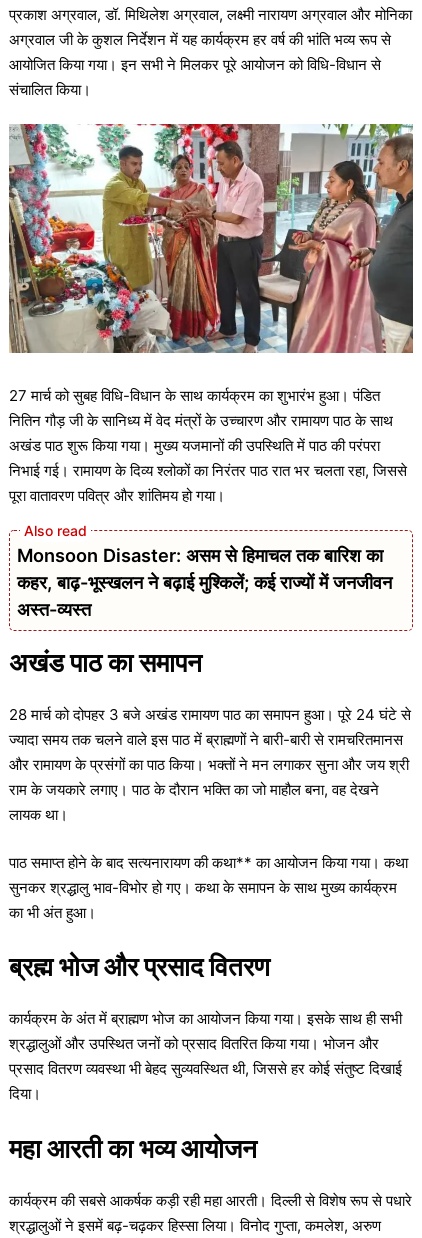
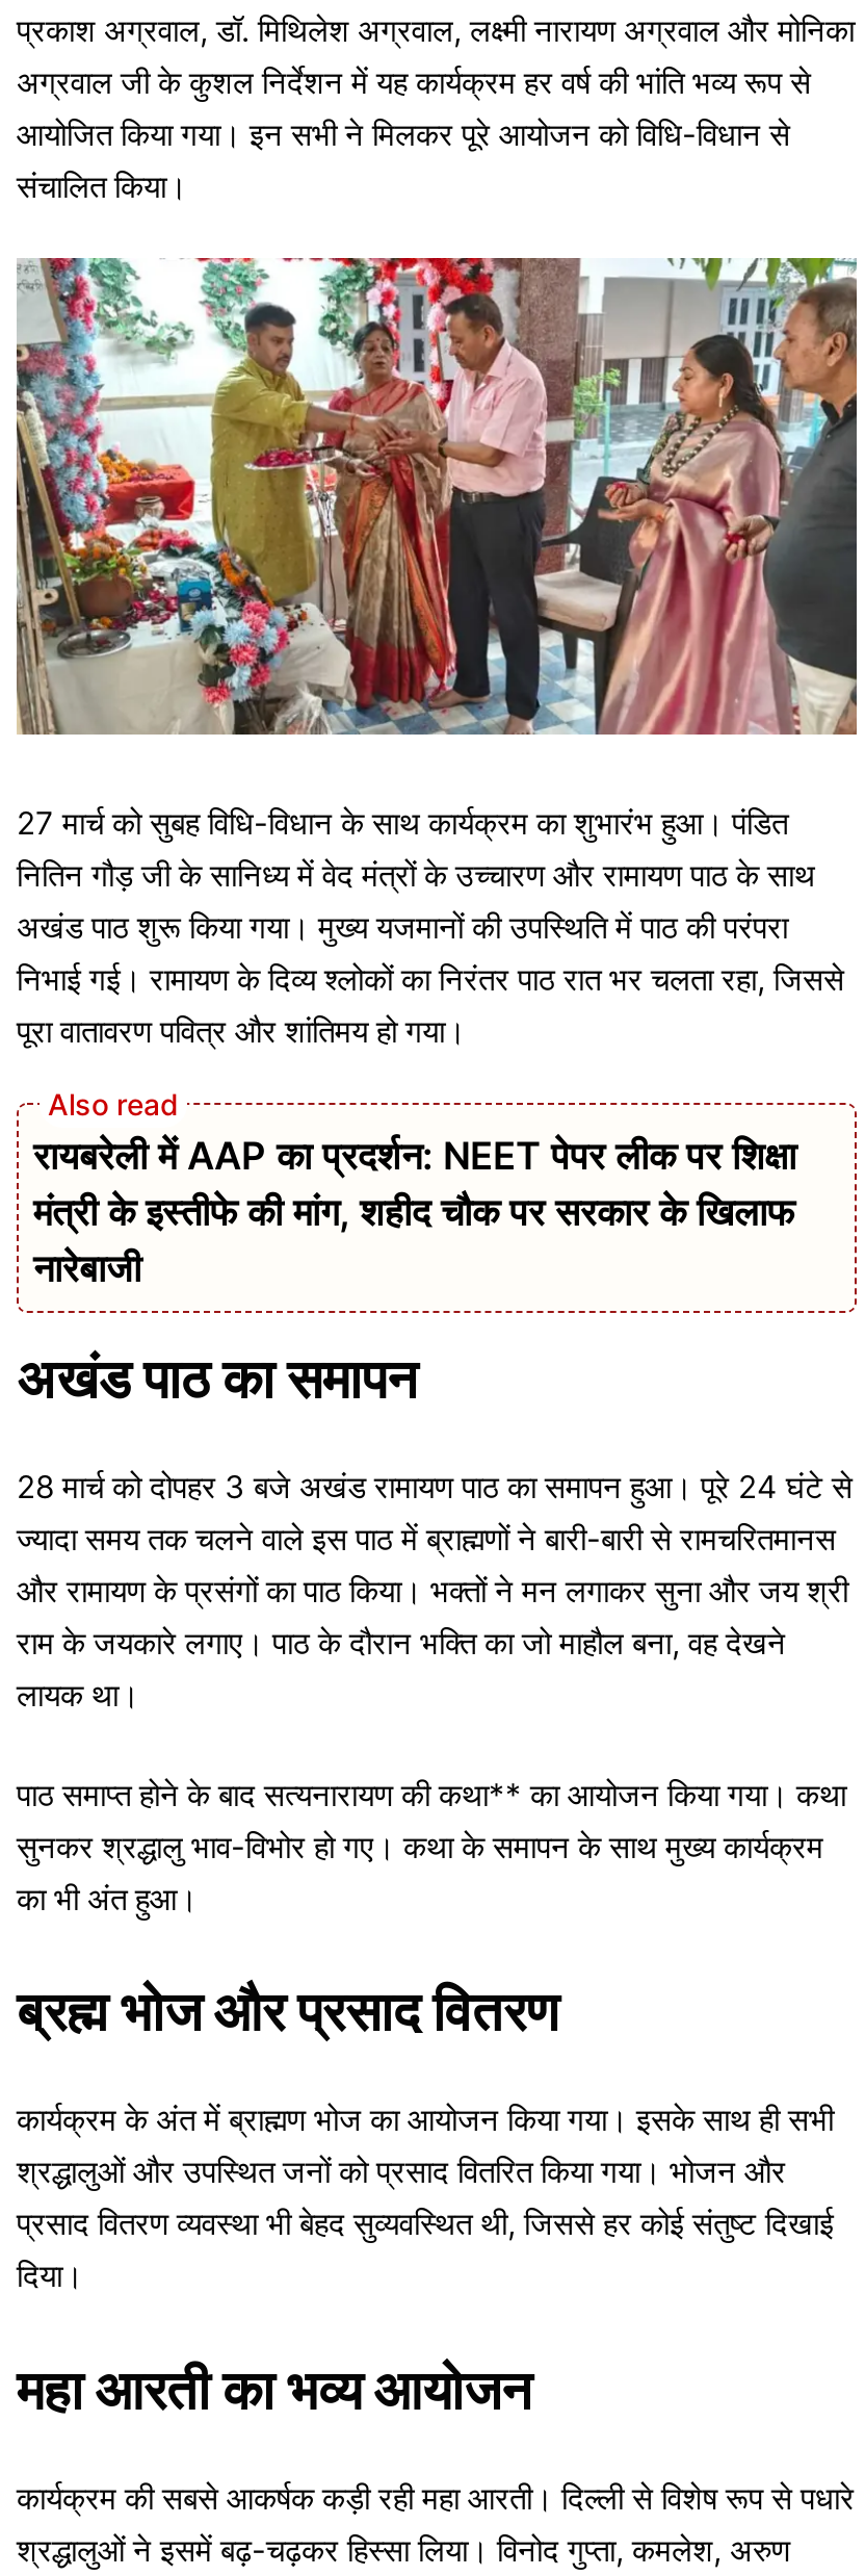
[17,544,392,620] Monsoon Disaster: असम से हिमाचल तक बारिश का | कहर, बाढ़-भूस्खलन ने बढ़ाई मुश्किलें; कई राज्यों में जनजीवन | अस्त-व्यस्त -> [33,1132,796,1290] रायबरेली में AAP का प्रदर्शन: NEET पेपर लीक पर शिक्षा | मंत्री के इस्तीफे की मांग, शहीद चौक पर सरकार के खिलाफ | नारेबाजी

